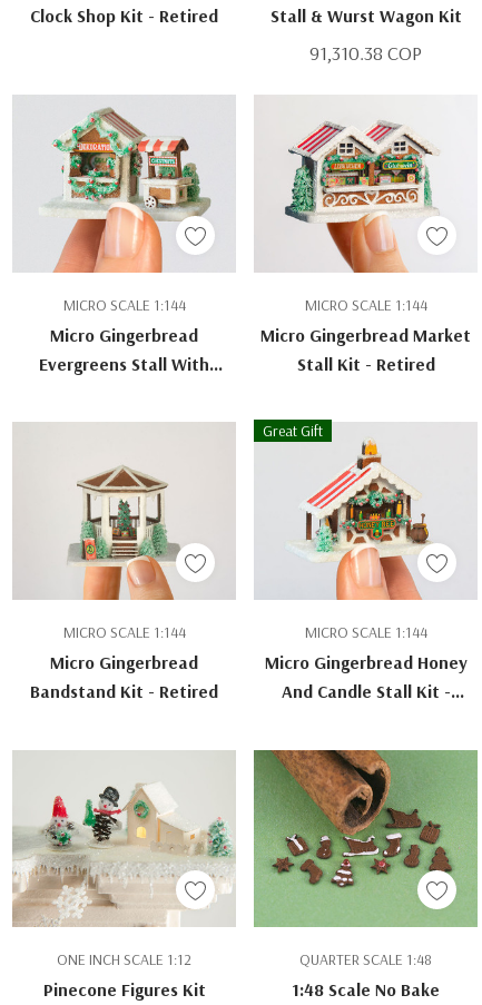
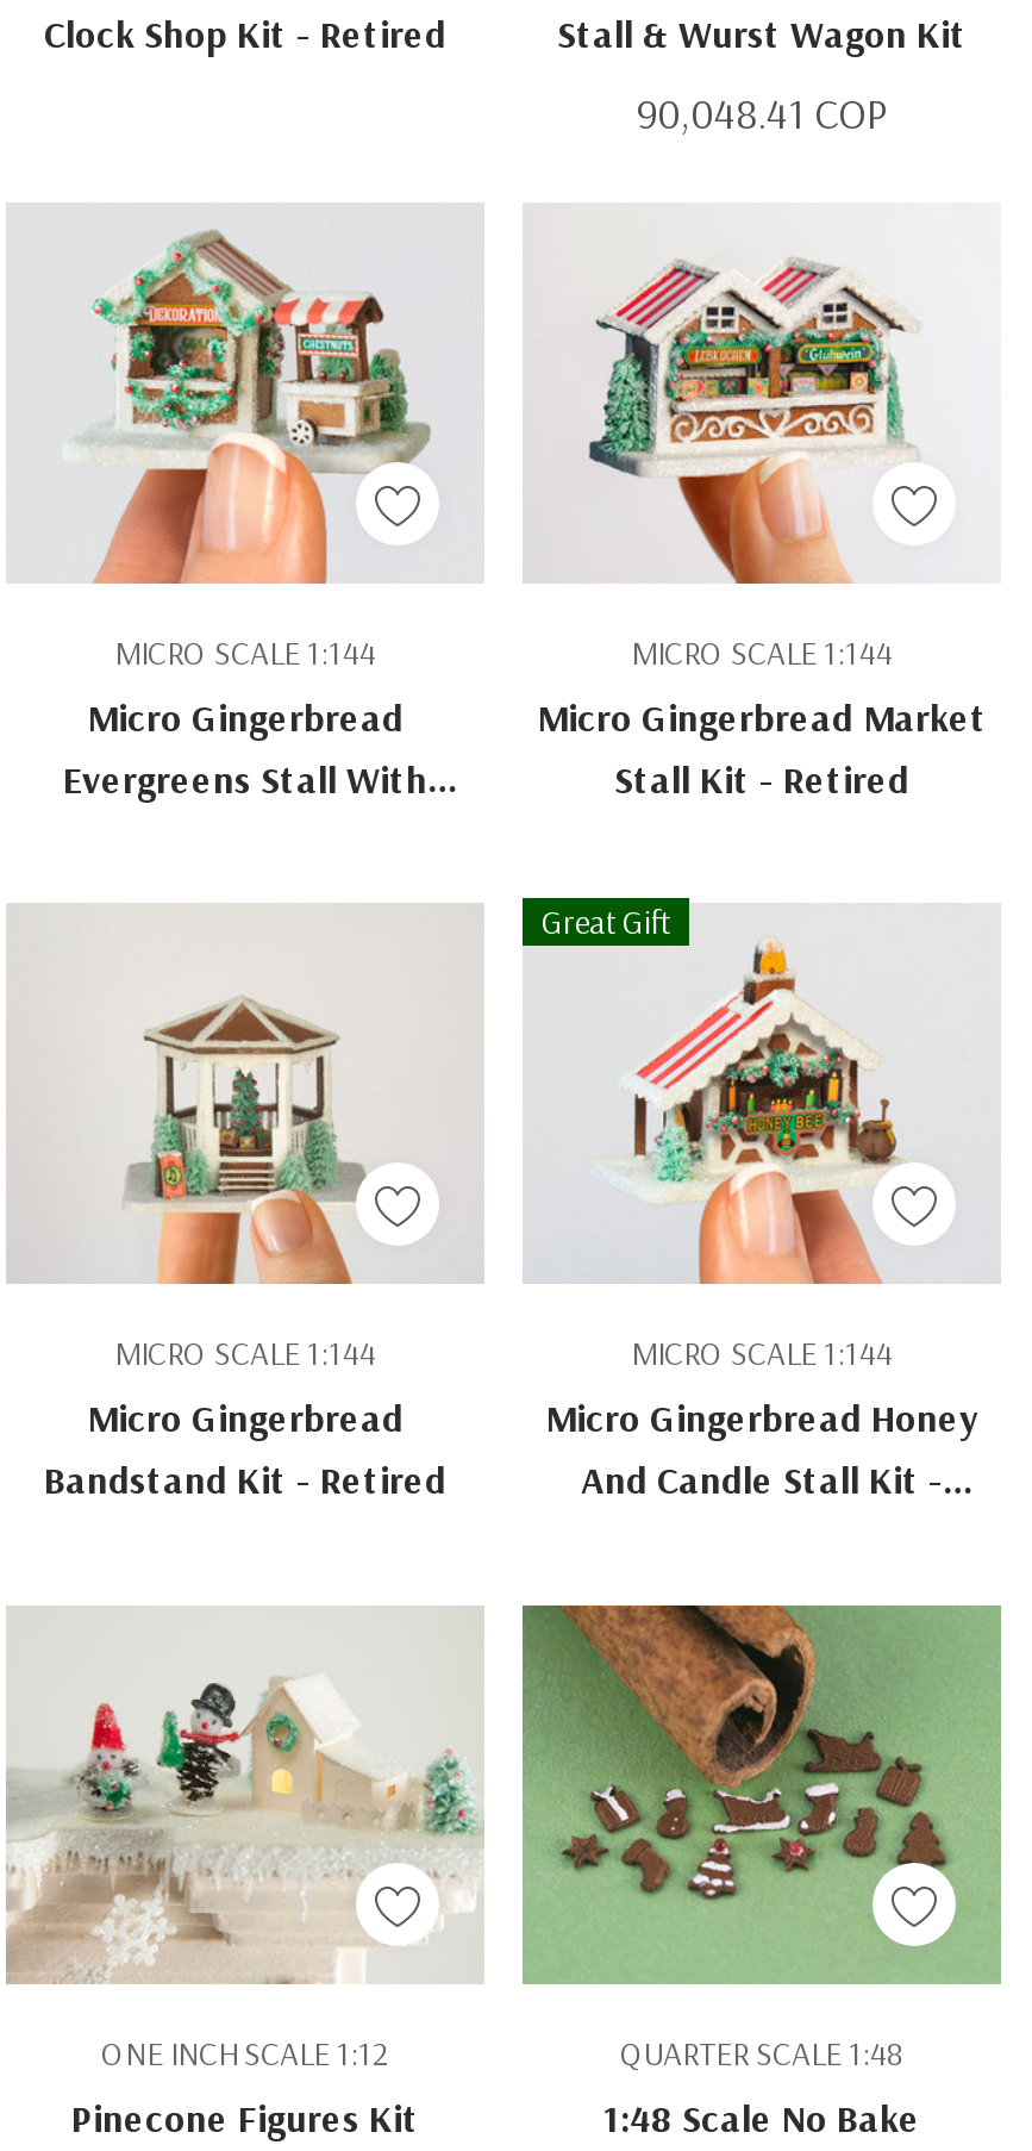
[309,41,422,66] 91,310.38 COP -> [636,87,888,141] 90,048.41 COP

